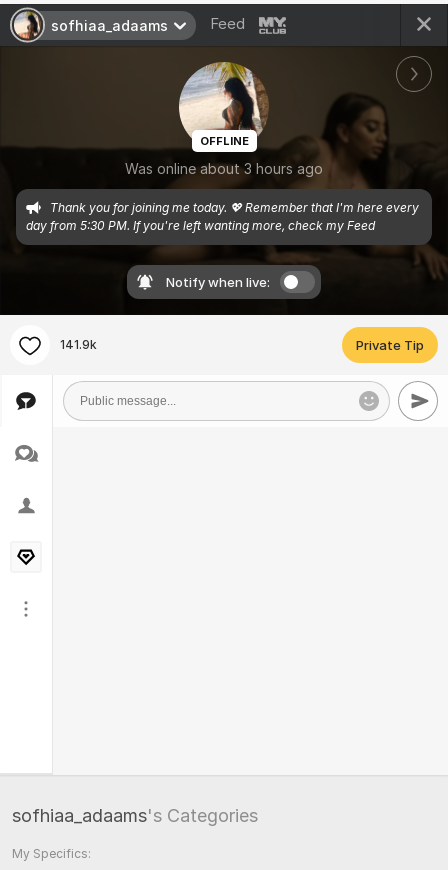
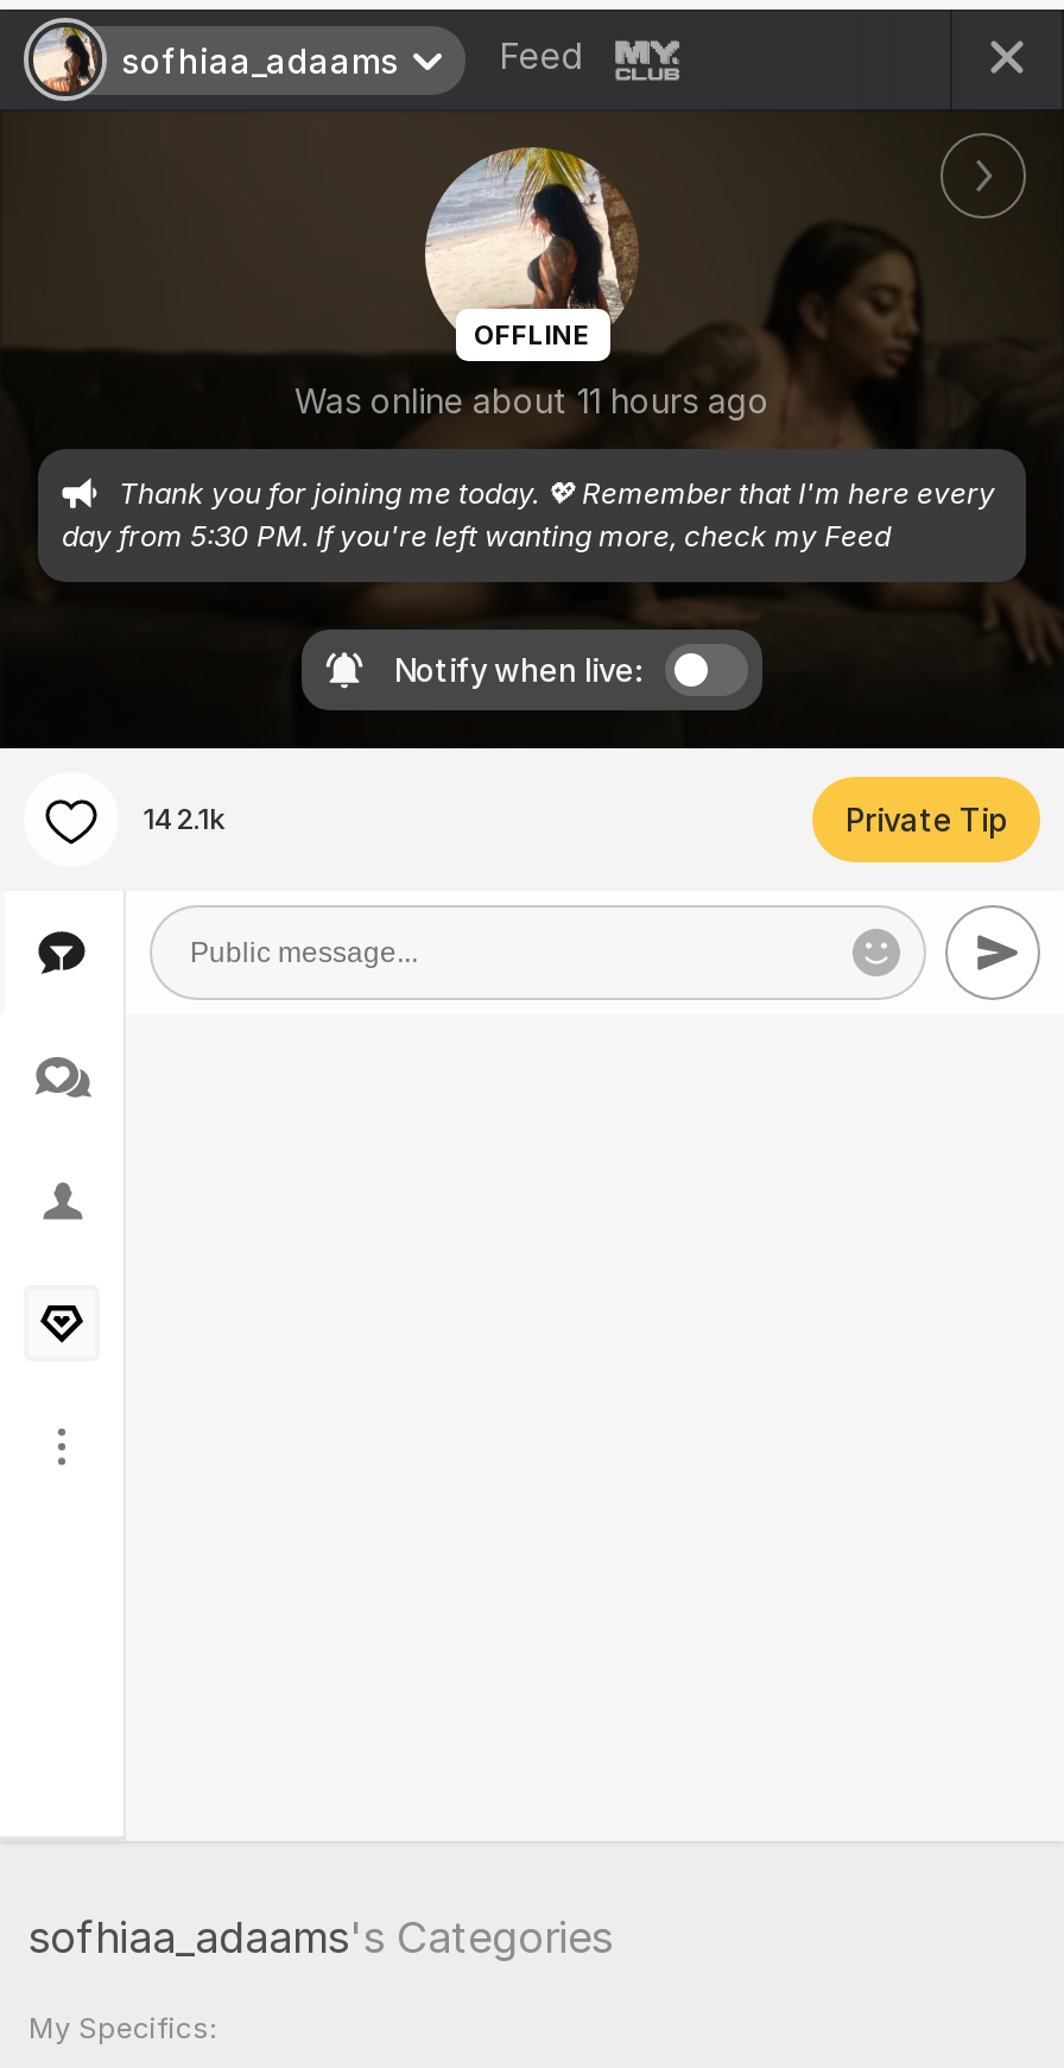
[125,160,323,177] Was online about 3 hours ago -> [294,380,769,420] Was online about 11 hours ago
[60,337,97,352] 141.9k -> [142,801,226,837] 142.1k

